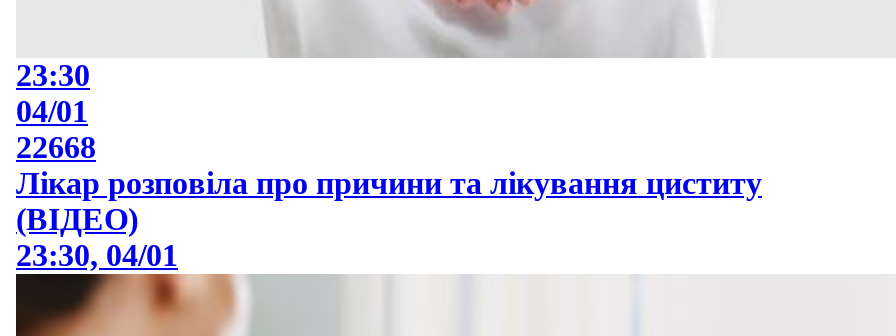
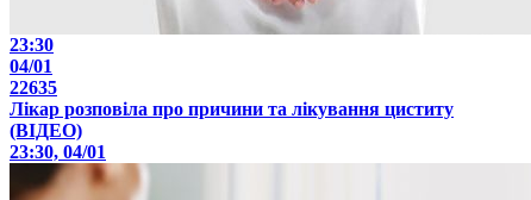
[16,130,96,164] 22668 -> [10,77,57,98] 22635

